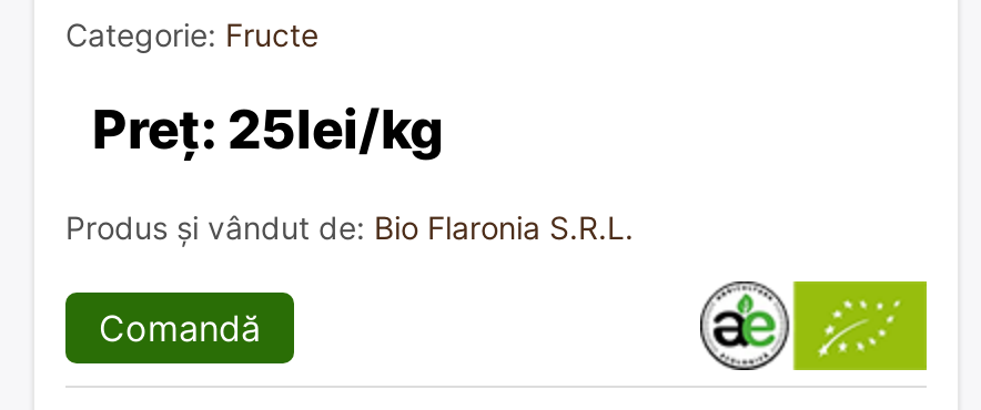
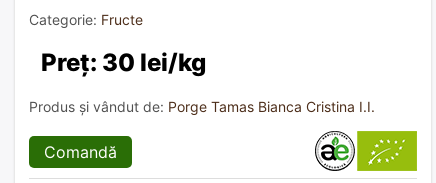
[92,97,443,161] Preț: 25lei/kg -> [41,48,206,77] Preț: 30 lei/kg
[65,207,634,245] Produs și vândut de: Bio Flaronia S.R.L. -> [29,98,375,115] Produs și vândut de: Porge Tamas Bianca Cristina I.I.

